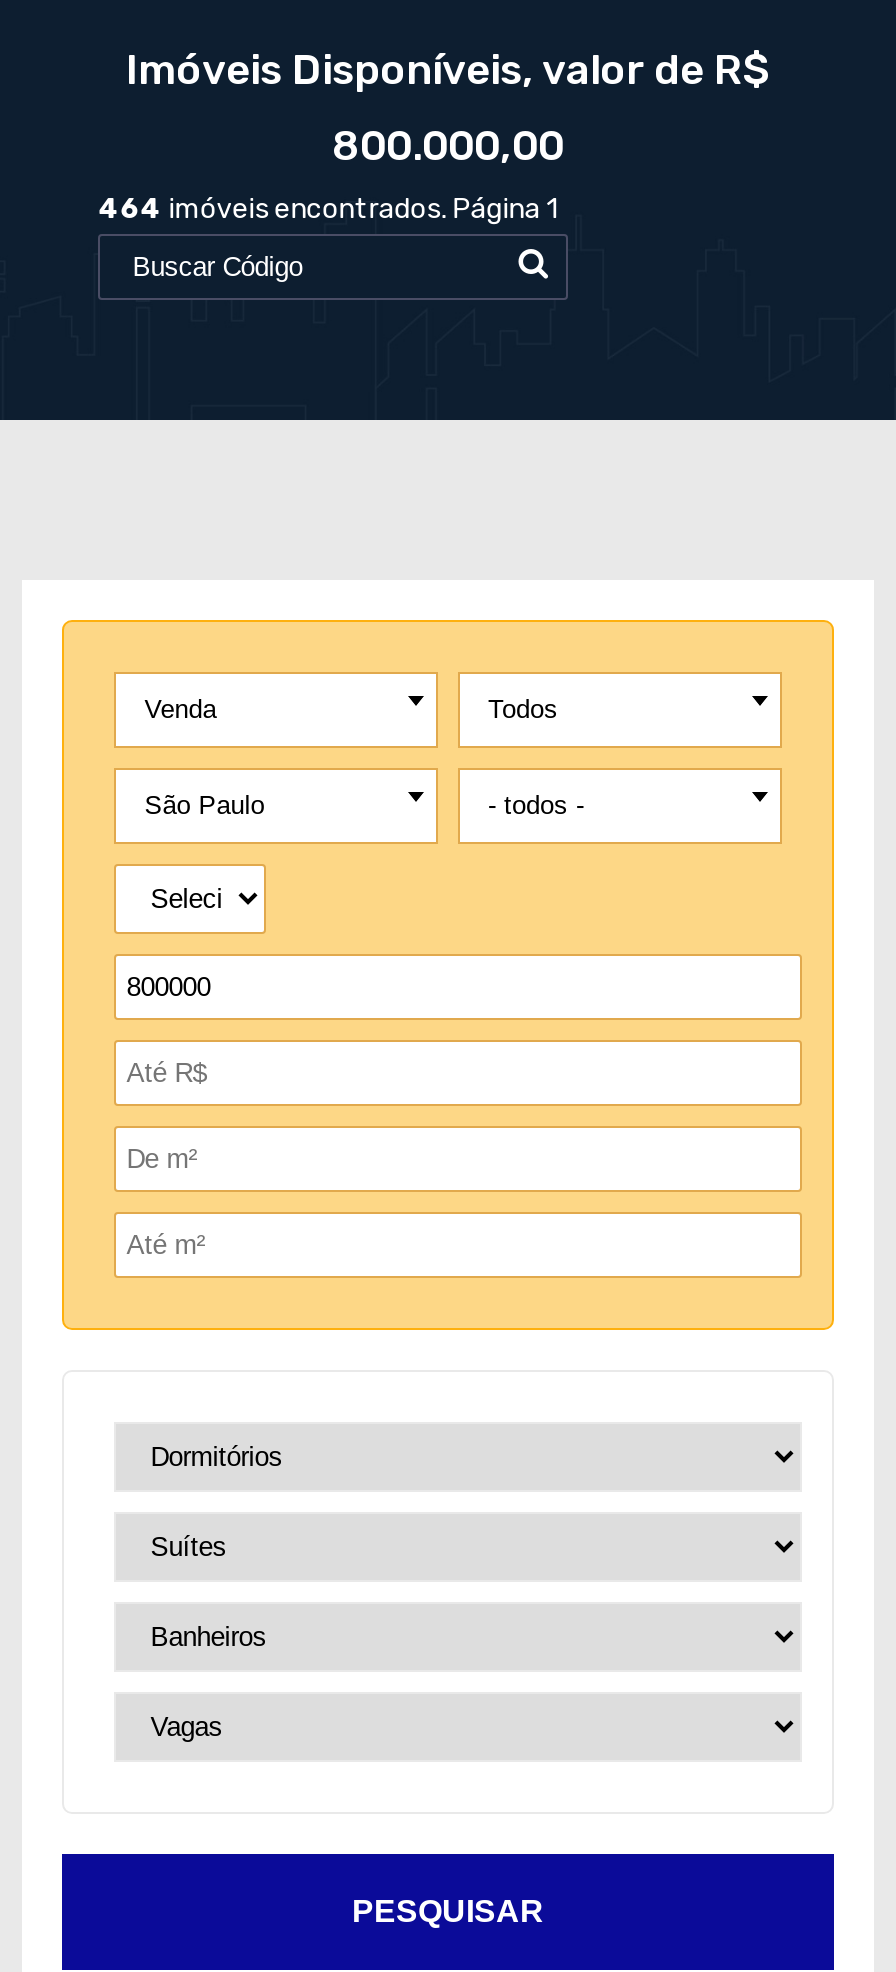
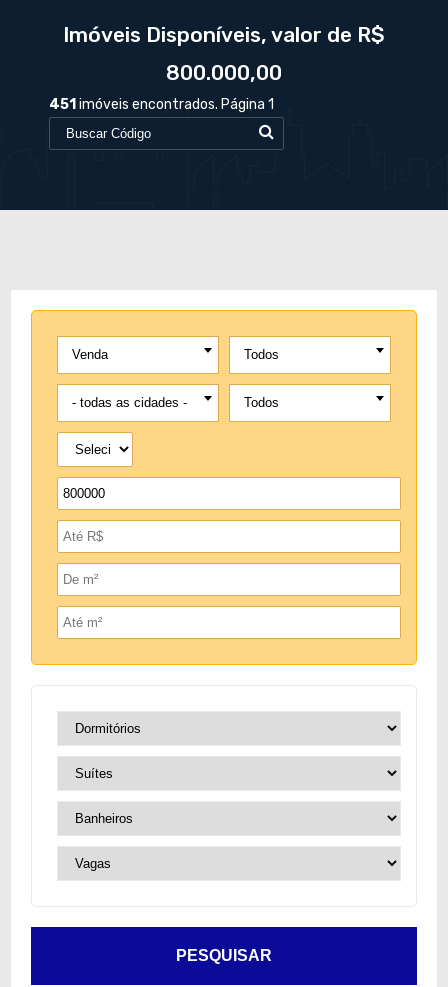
[98,192,558,226] 464 imóveis encontrados. Página 1 -> [49,96,274,113] 451 imóveis encontrados. Página 1
[144,790,584,820] São Paulo | - todos - -> [72,395,279,410] - todas as cidades - | Todos

